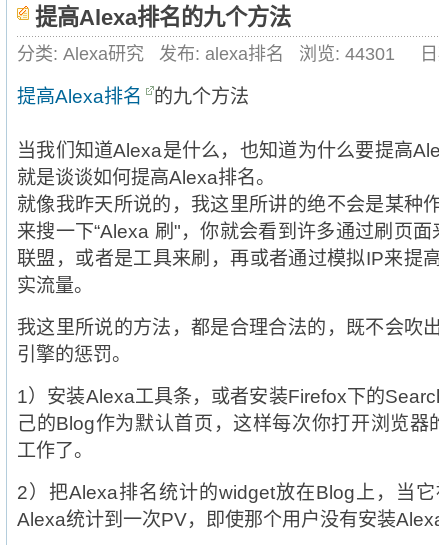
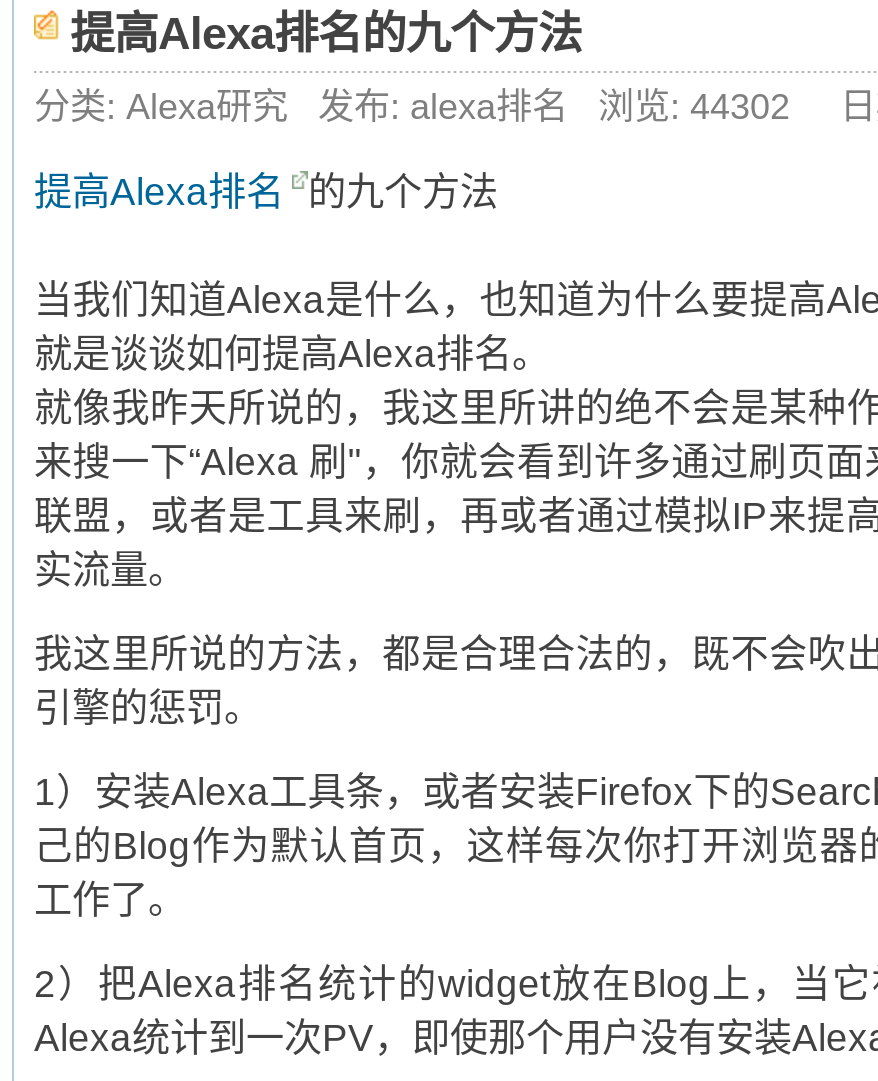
[299,44,395,64] 浏览: 44301 -> [598,87,790,127] 浏览: 44302

